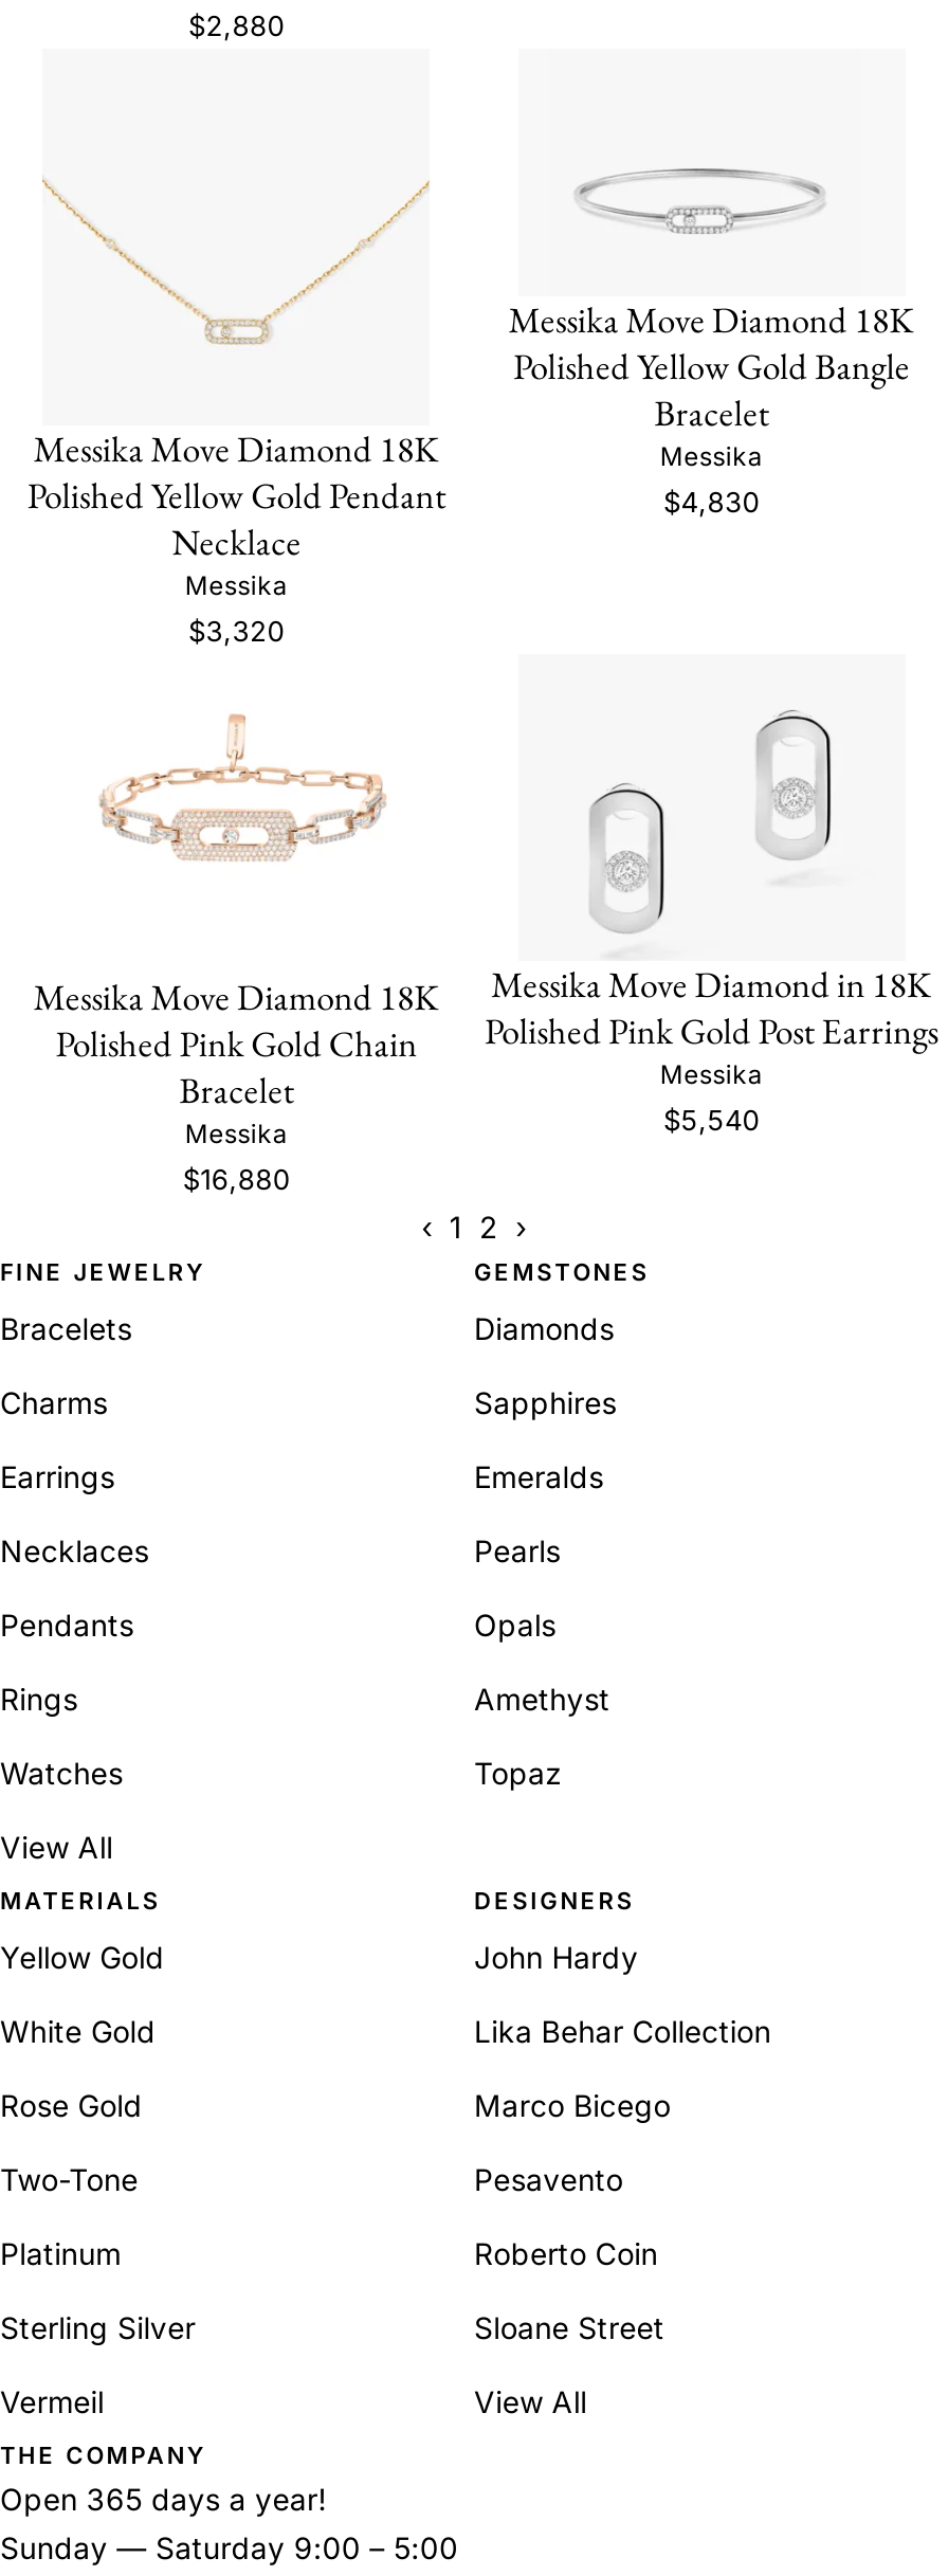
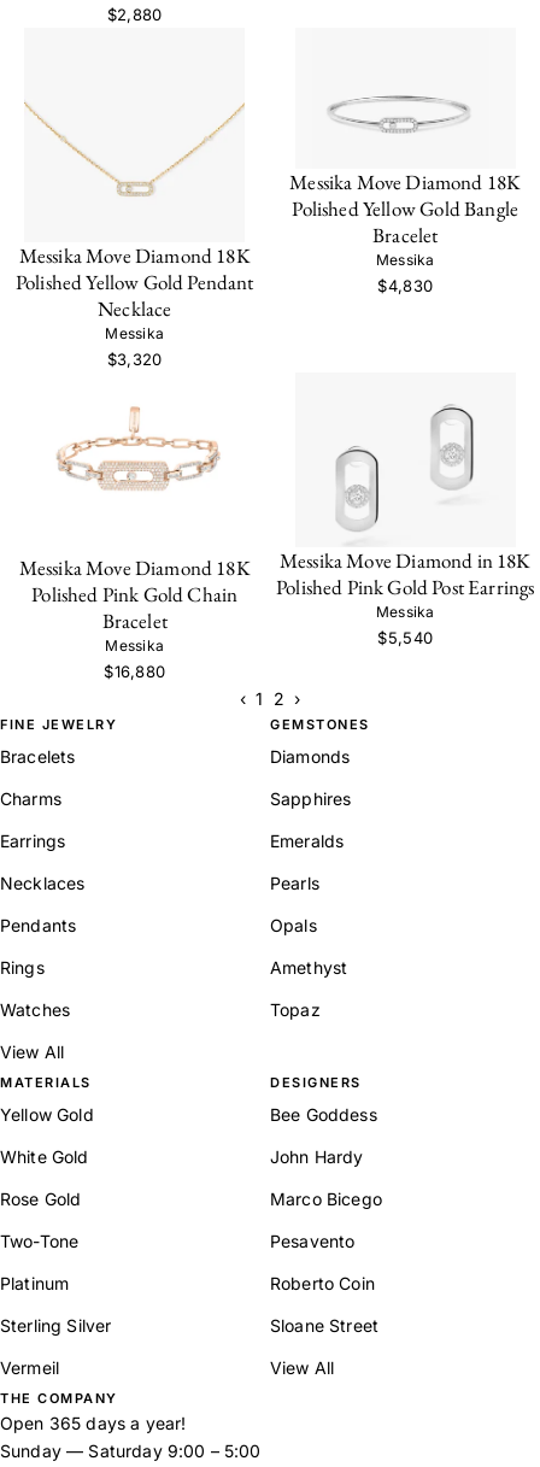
moved [474,1940,638,1976] -> [270,1147,364,1167]: John Hardy
none -> [270,1105,377,1125] Bee Goddess
[474,2014,771,2050] Lika Behar Collection -> none

